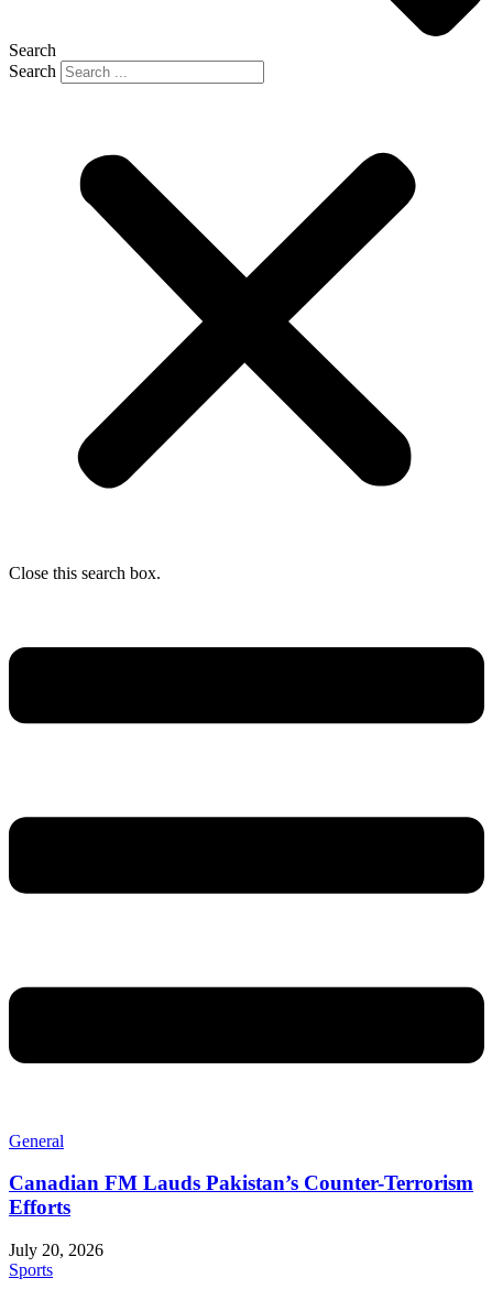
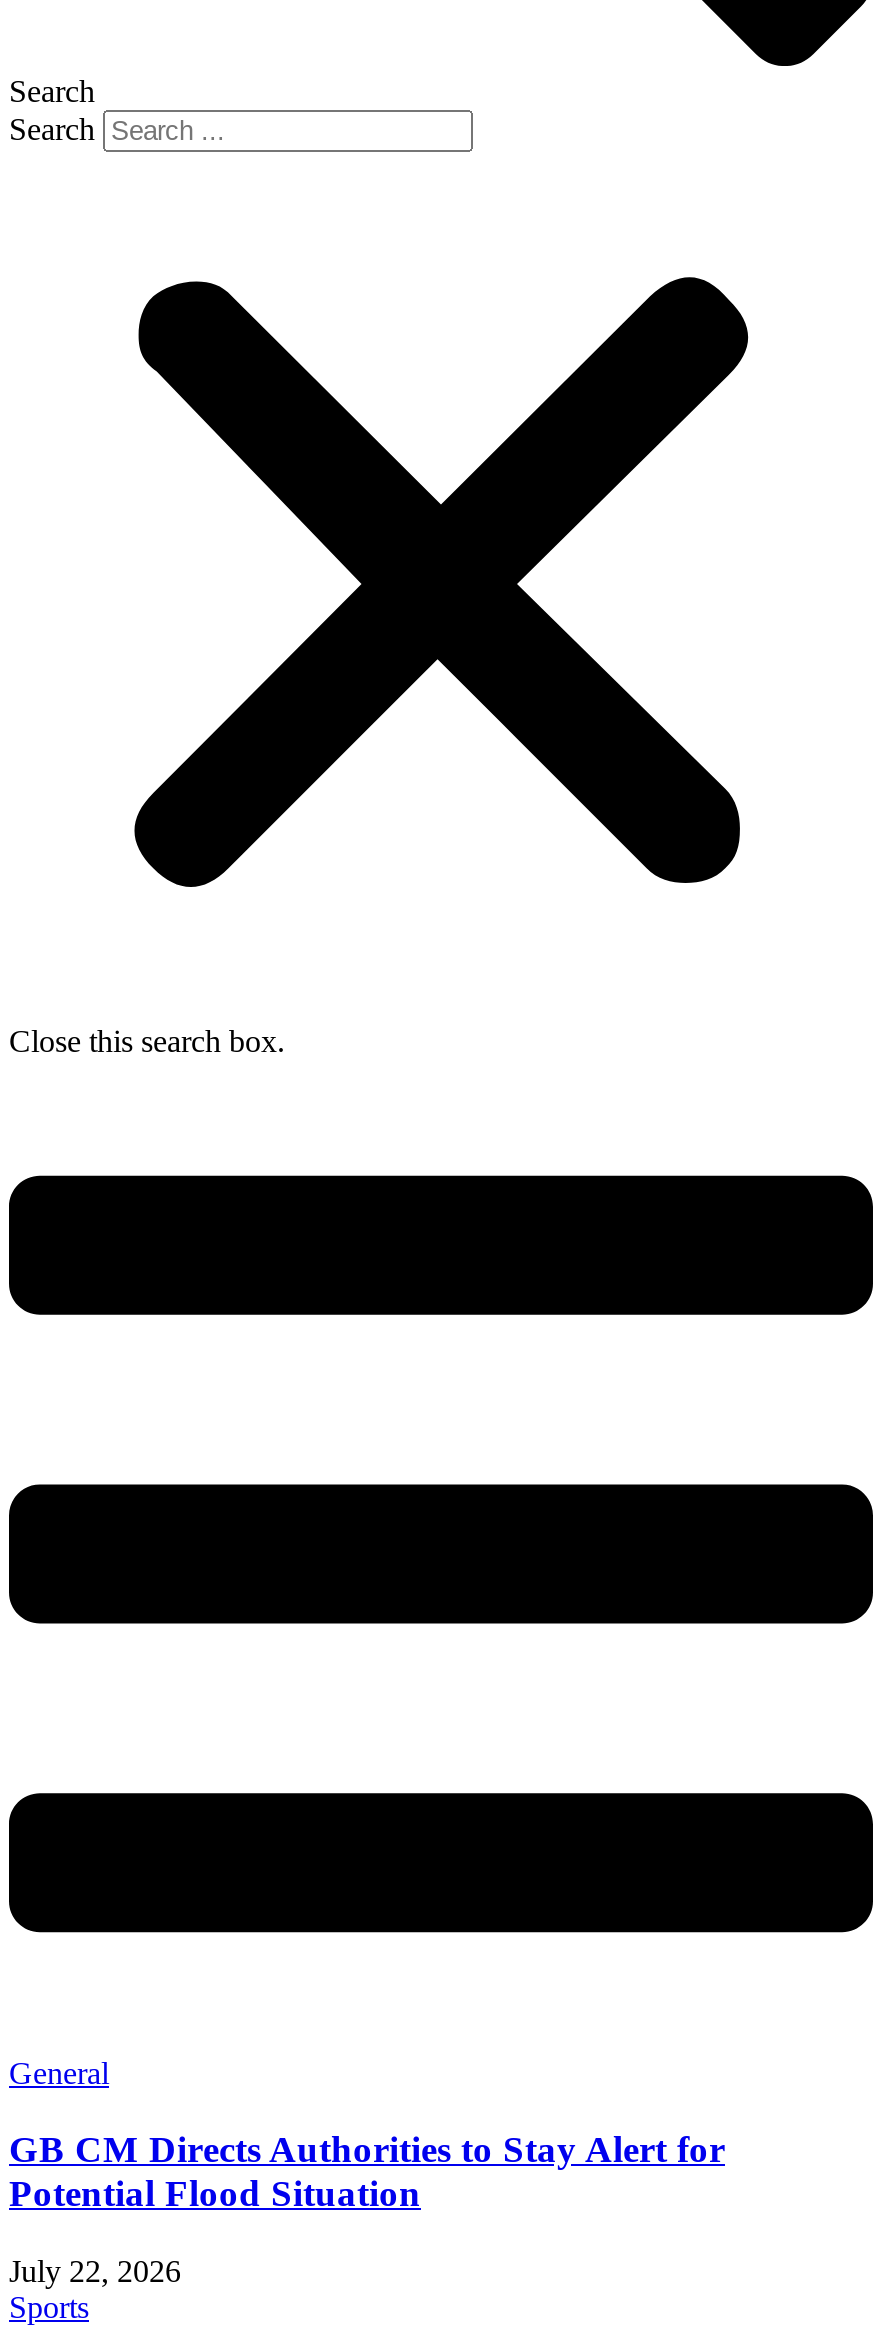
[9,1172,473,1219] Canadian FM Lauds Pakistan’s Counter-Terrorism | Efforts -> [9,2129,725,2215] GB CM Directs Authorities to Stay Alert for | Potential Flood Situation
[9,1241,103,1259] July 20, 2026 -> [9,2254,181,2288] July 22, 2026

